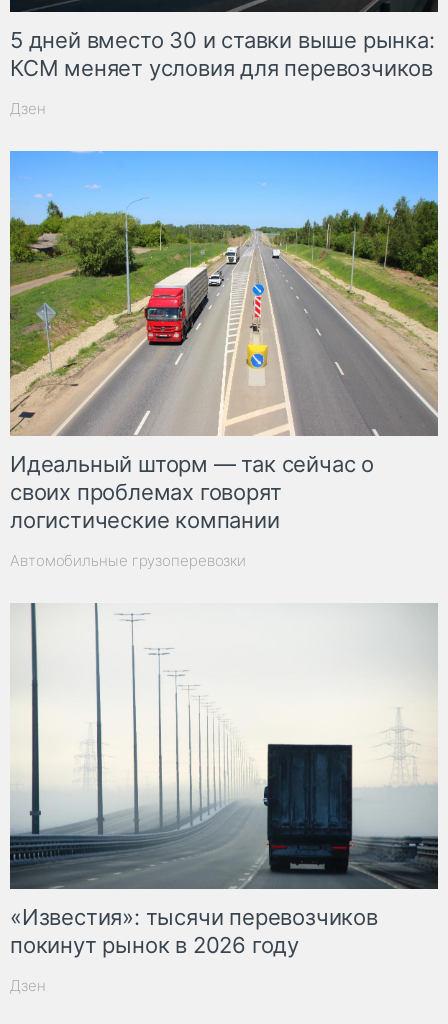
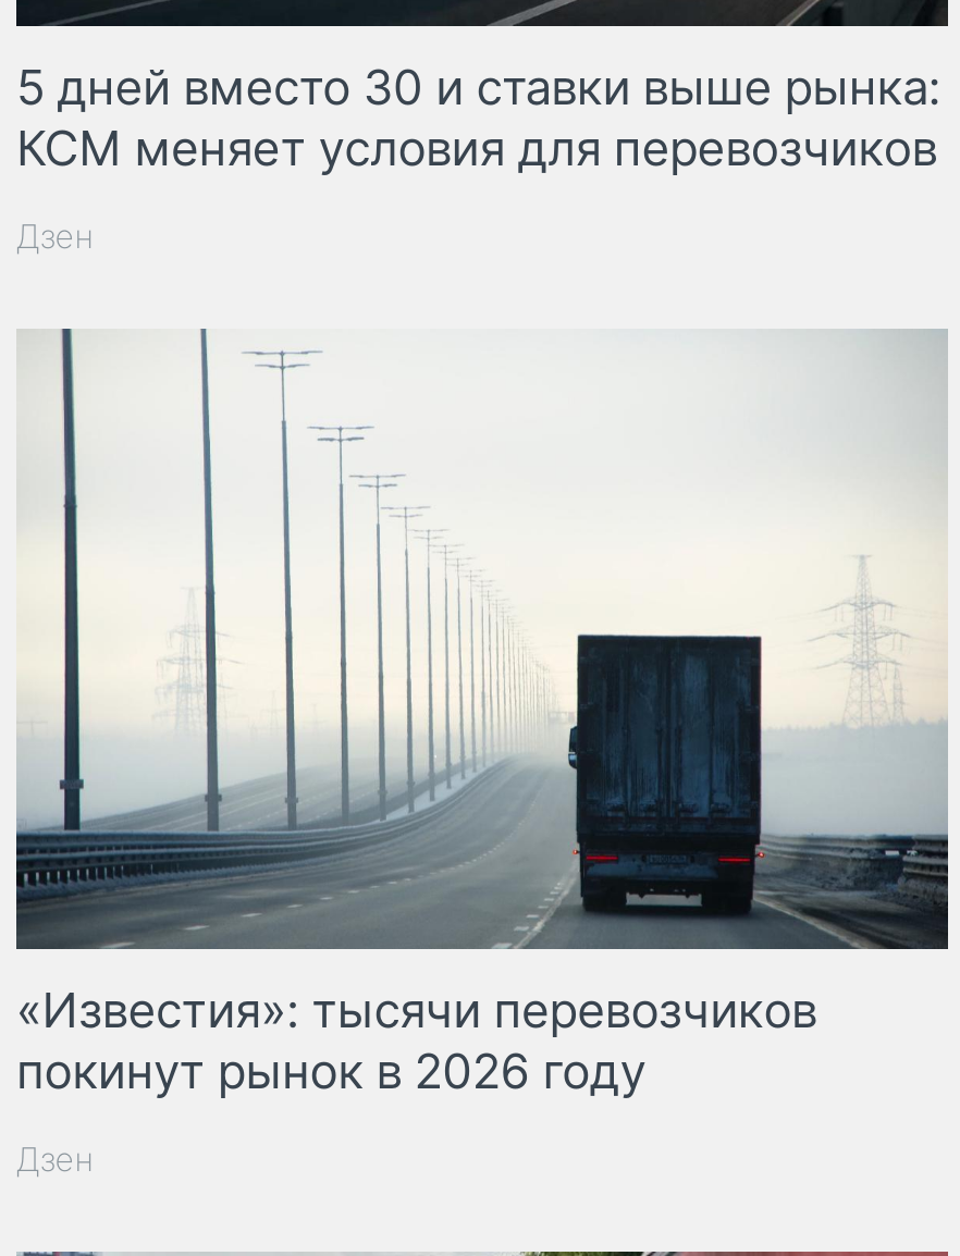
[9,150,439,570] [image] | Идеальный шторм — так сейчас о | своих проблемах говорят | логистические компании | Автомобильные грузоперевозки -> none

